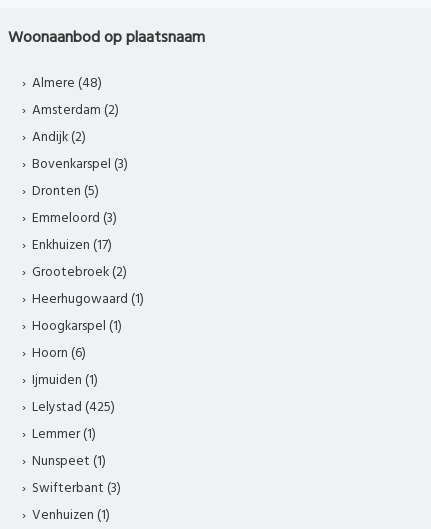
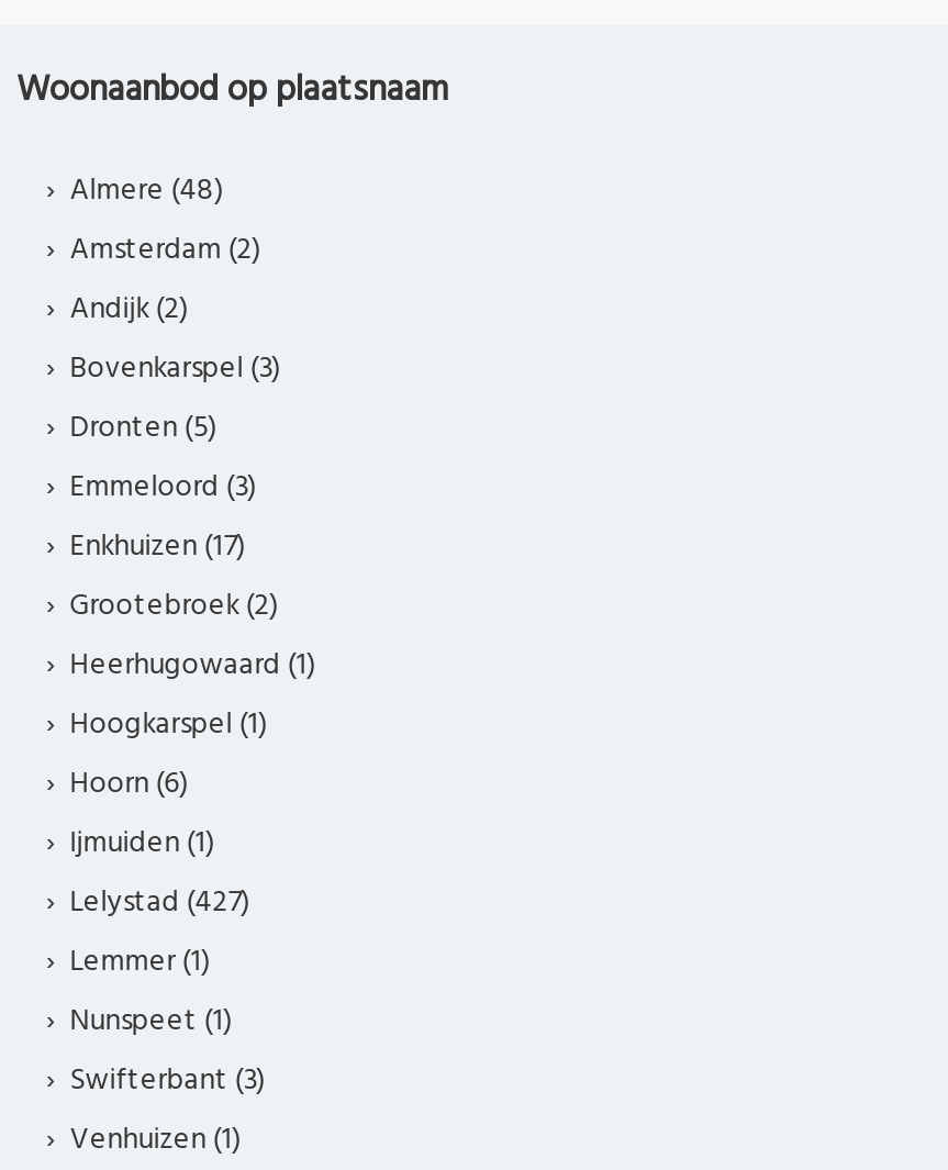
[32,397,115,418] Lelystad (425) -> [70,880,250,927] Lelystad (427)

